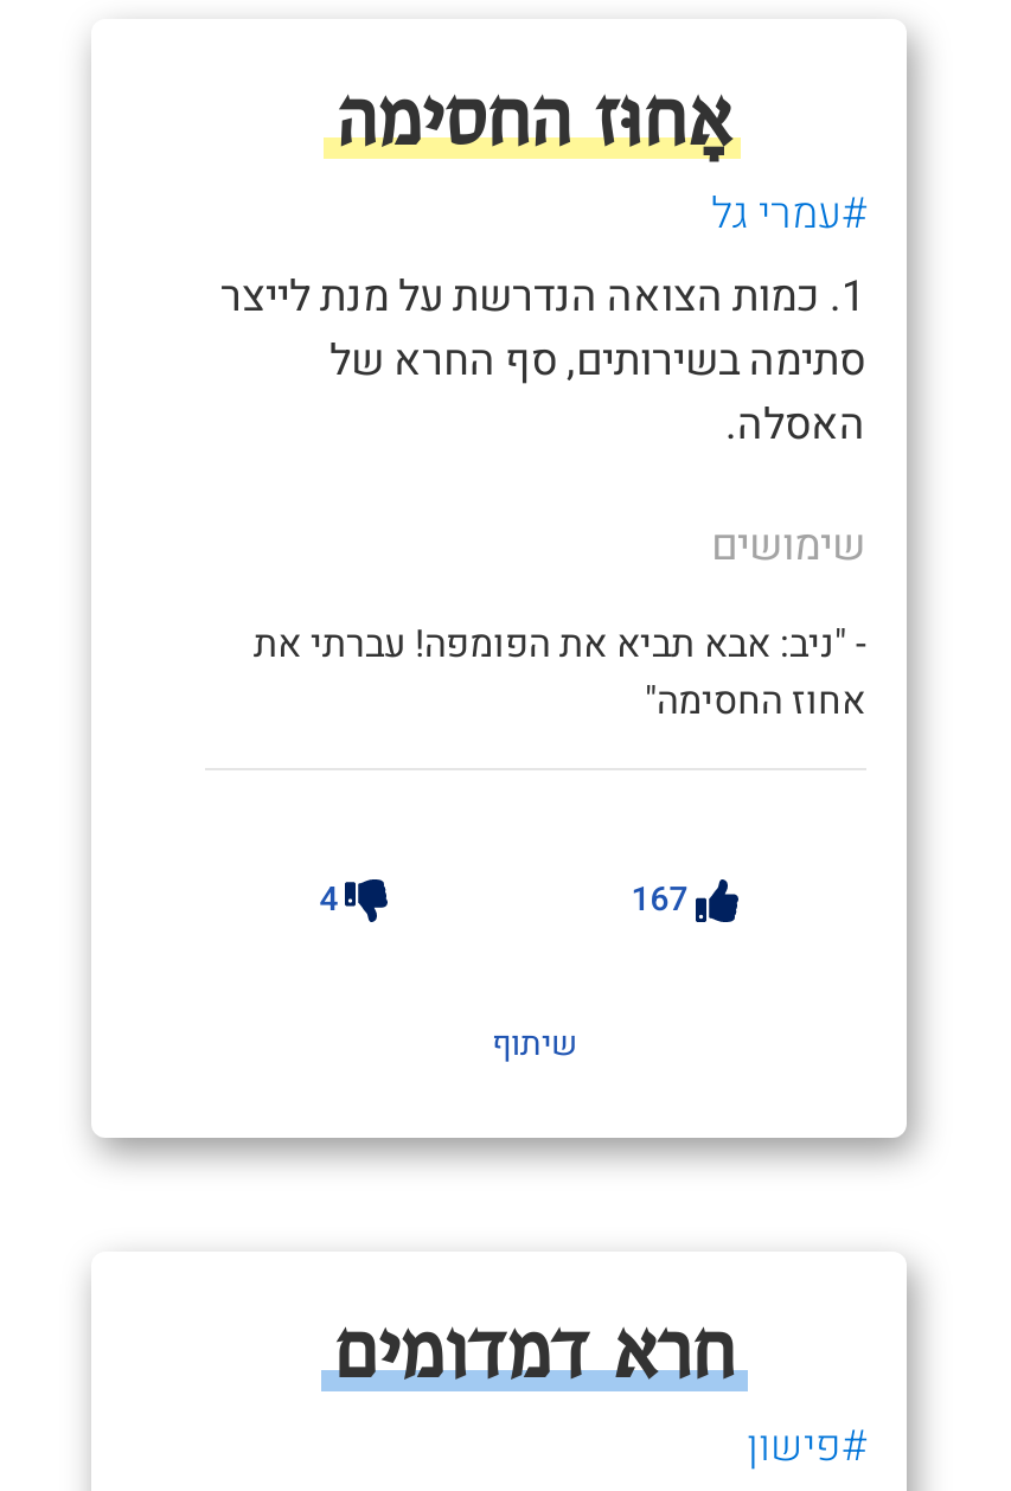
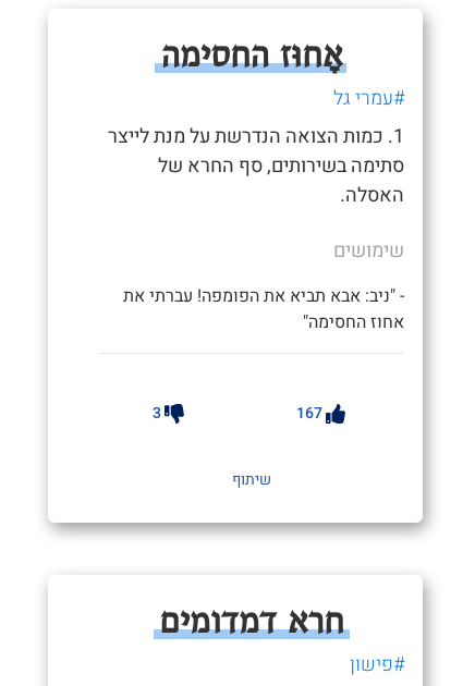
[320,874,339,924] 4 -> [153,402,162,424] 3

